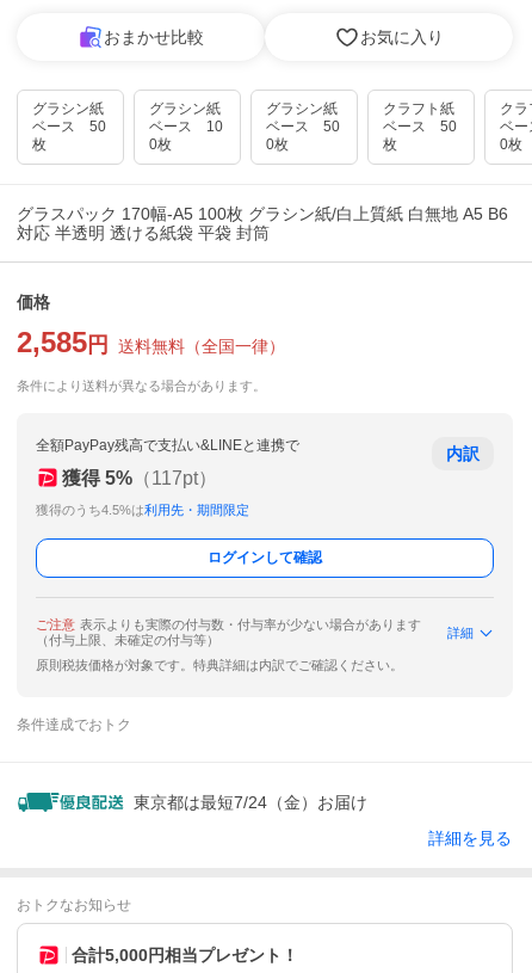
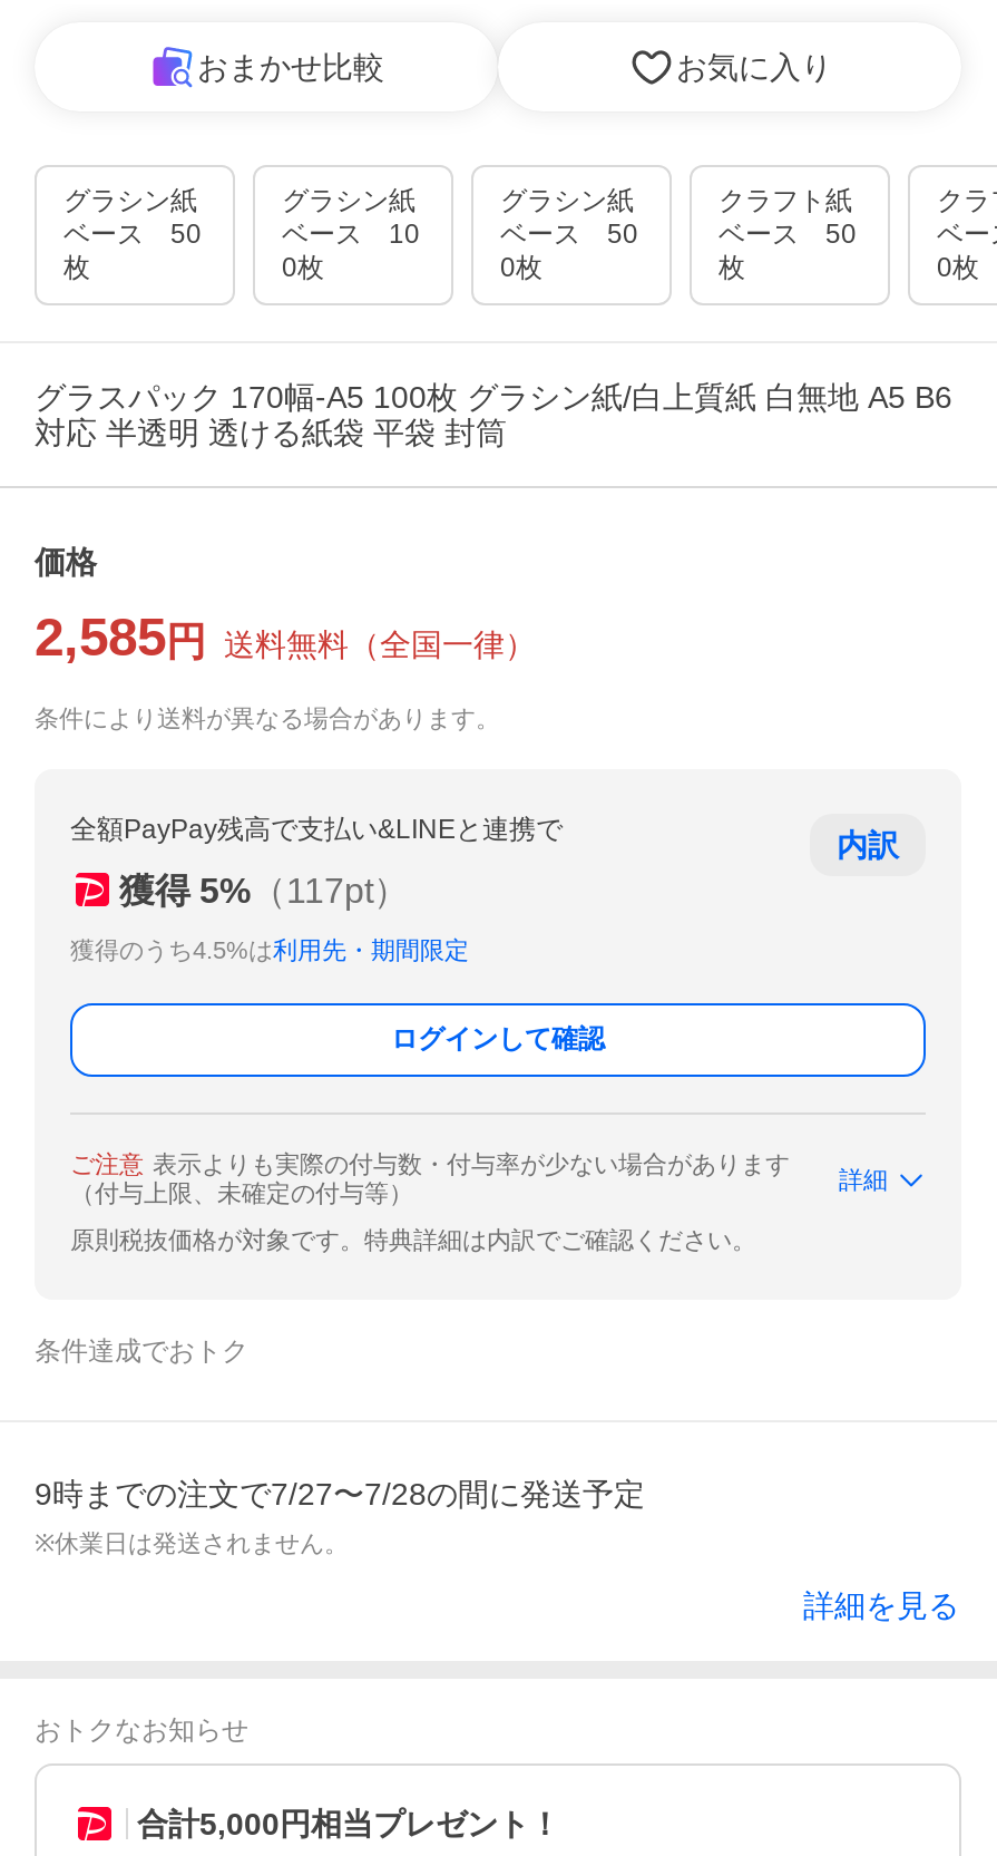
[133,793,367,812] 東京都は最短7/24（金）お届け -> [35,1476,645,1556] 9時までの注文で7/27〜7/28の間に発送予定 | ※休業日は発送されません。

